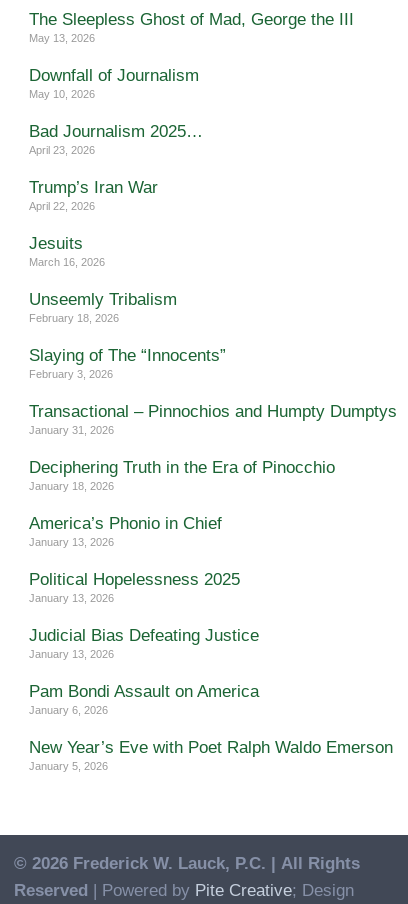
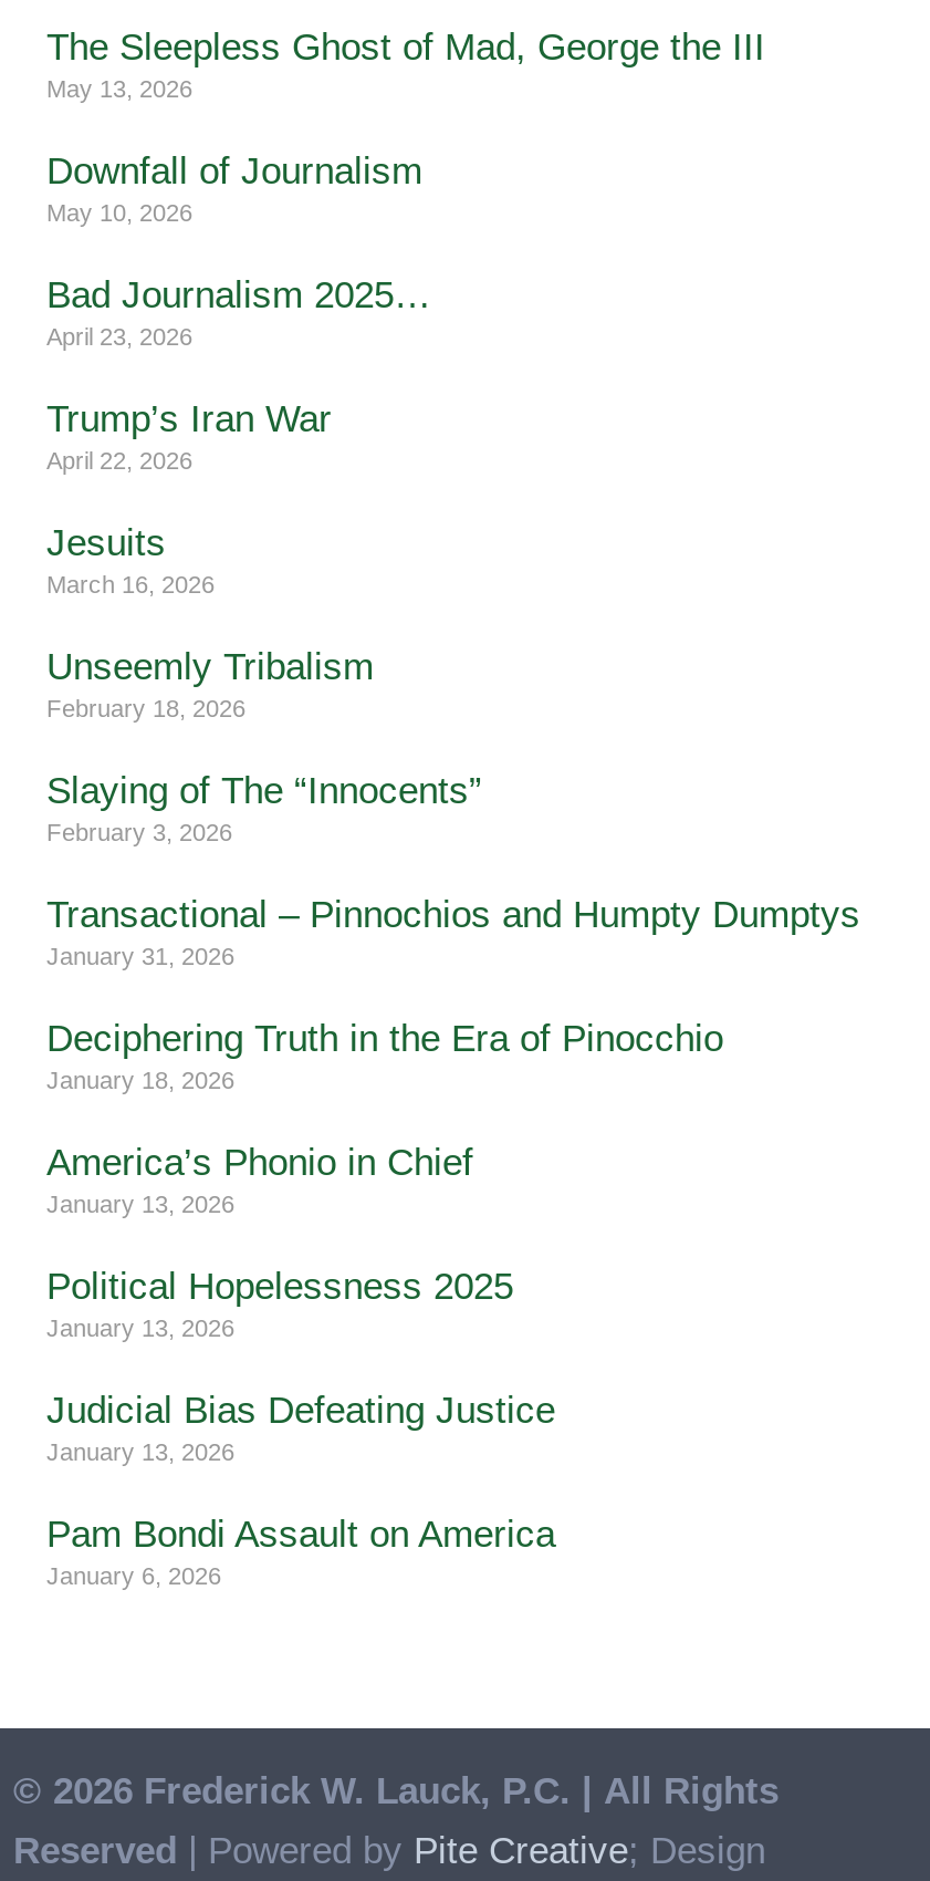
[29,738,393,772] New Year’s Eve with Poet Ralph Waldo Emerson | January 5, 2026 -> none

